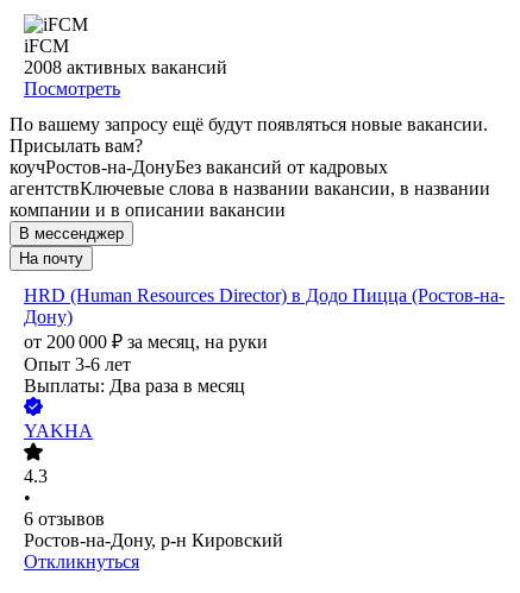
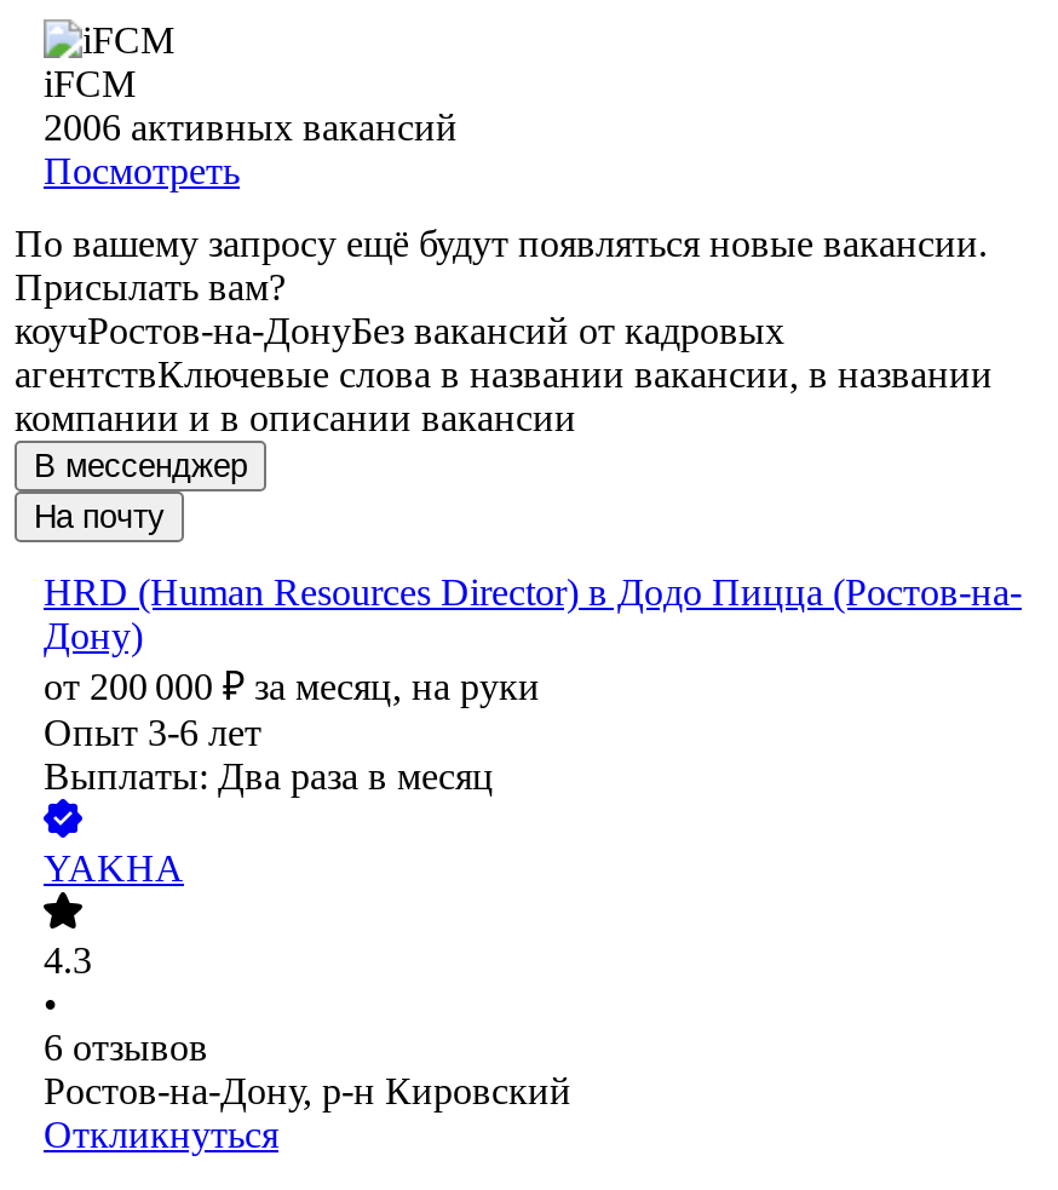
[24,57,227,78] 2008 активных вакансий -> [44,107,458,148] 2006 активных вакансий

